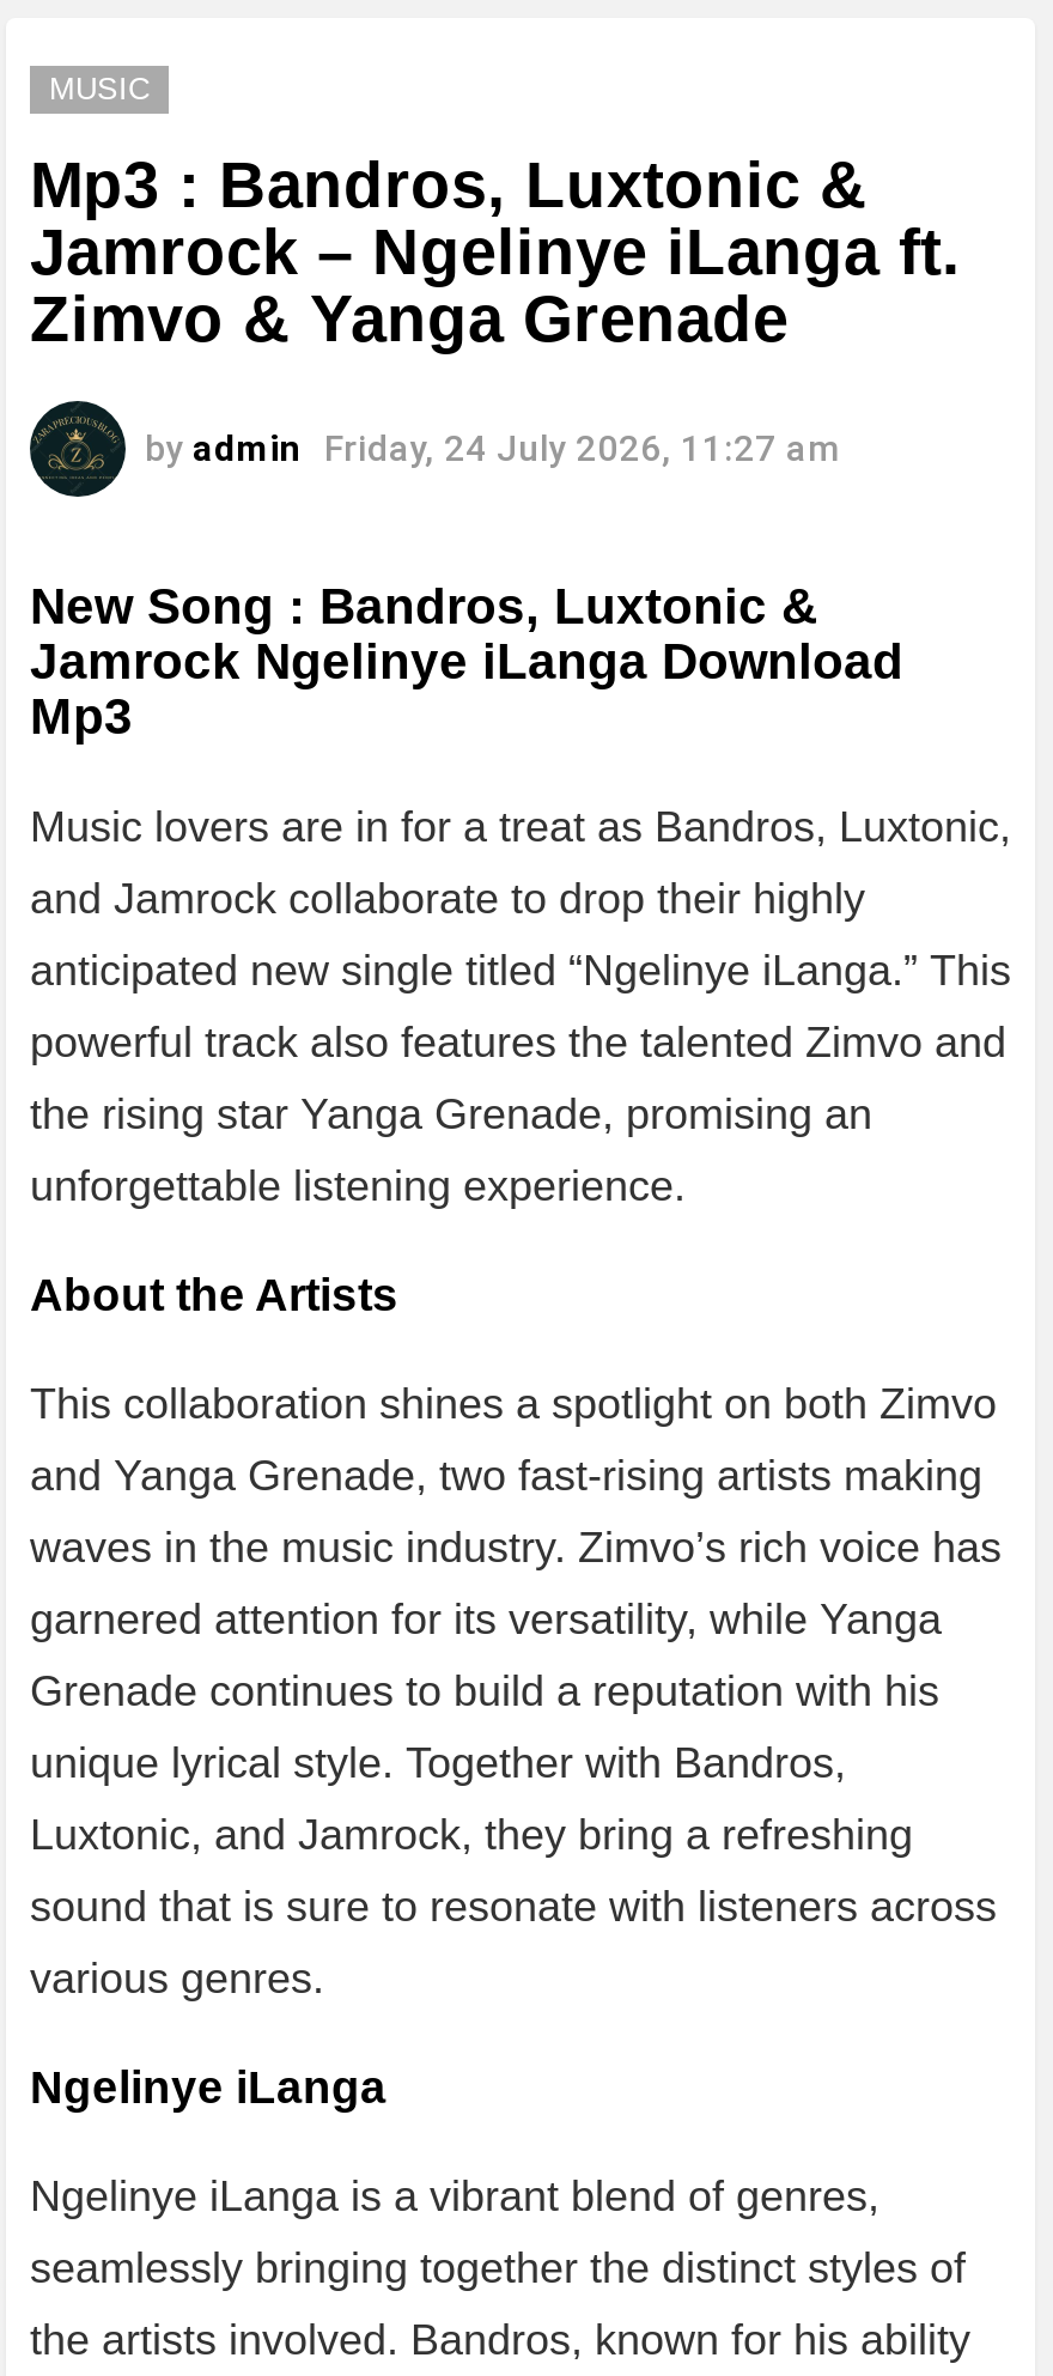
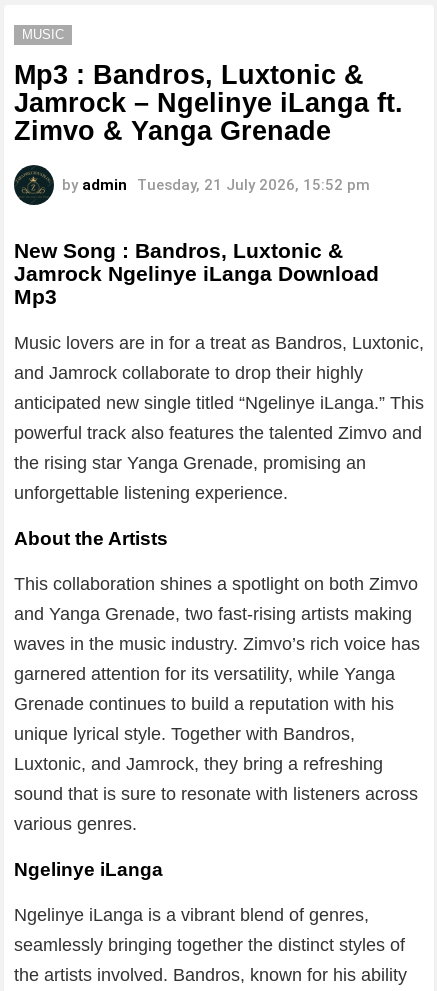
[145,428,841,471] by admin Friday, 24 July 2026, 11:27 am -> [62,176,370,194] by admin Tuesday, 21 July 2026, 15:52 pm

